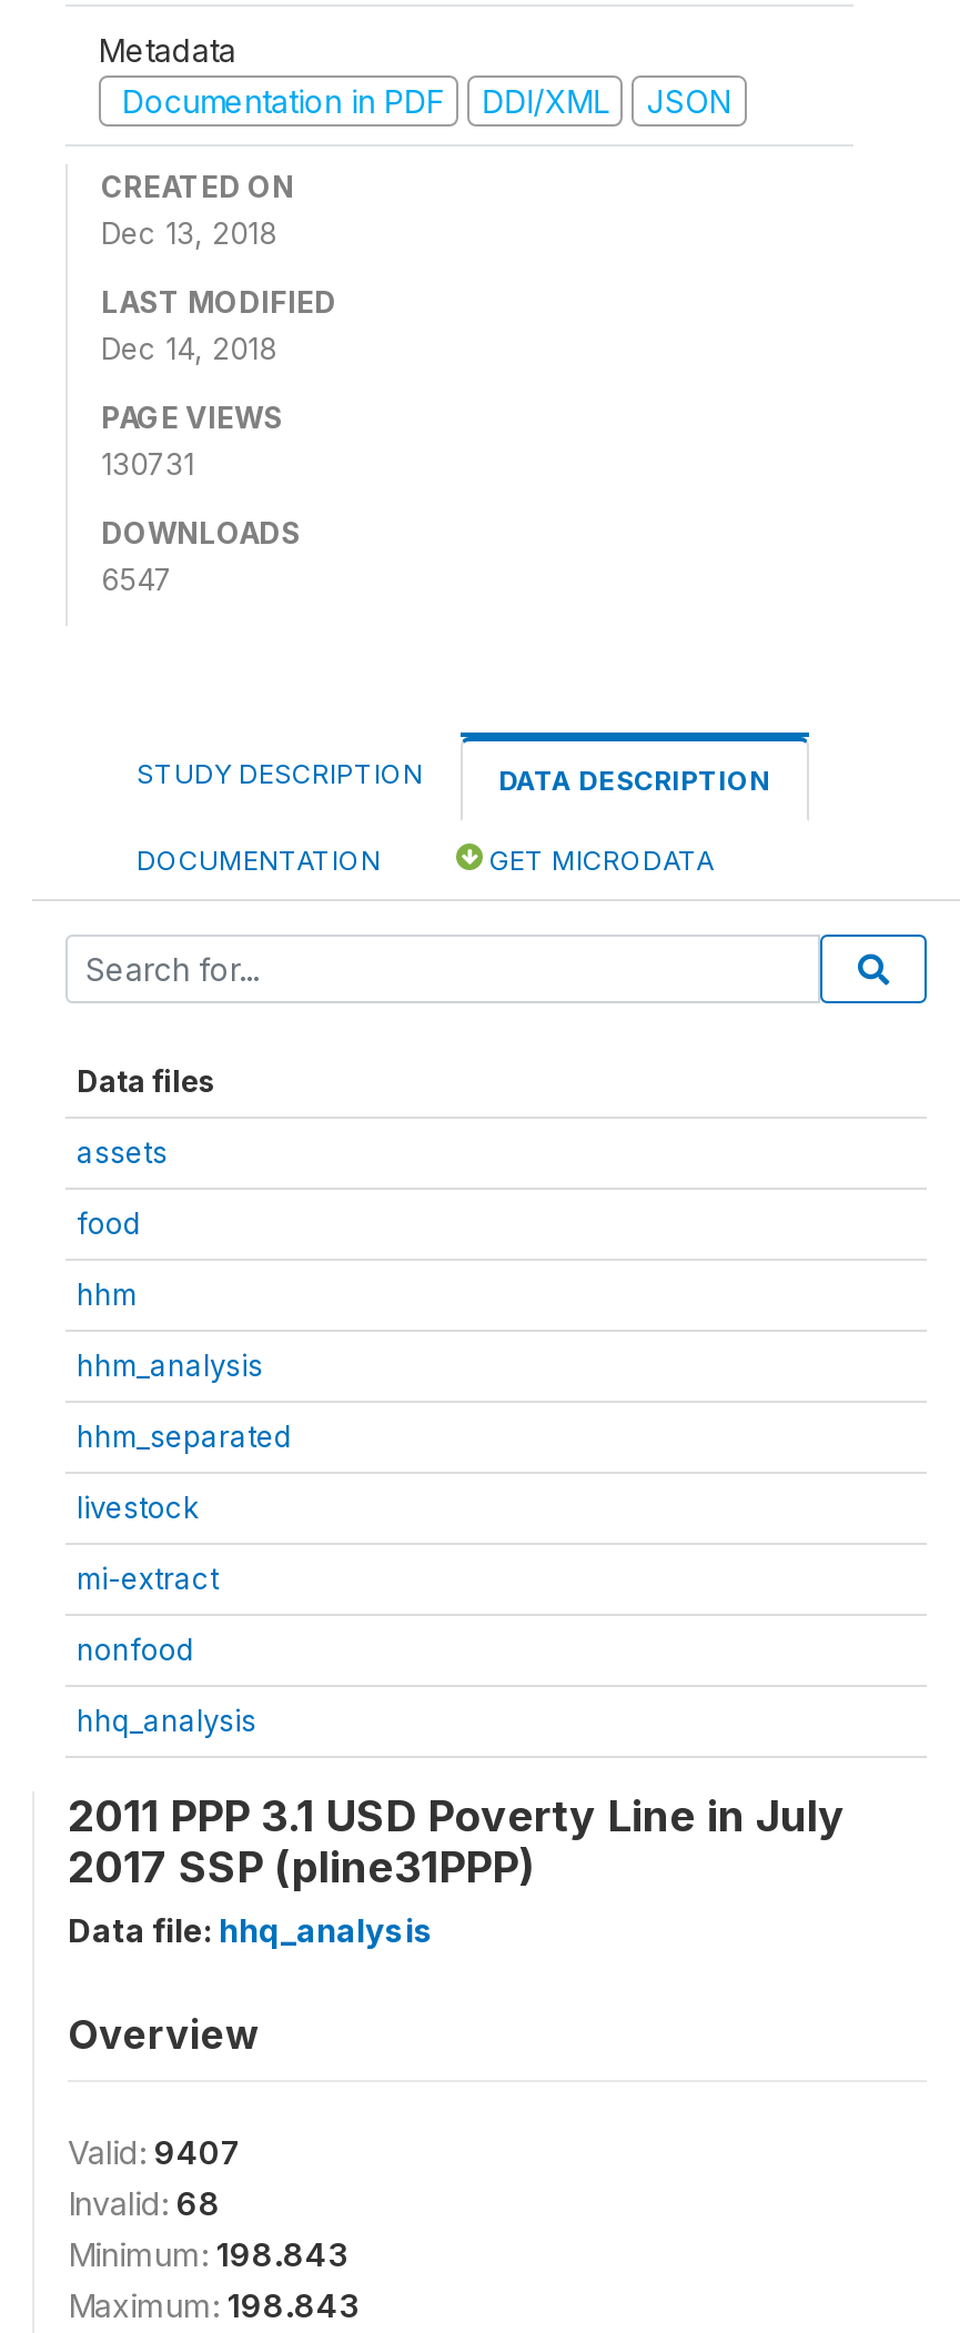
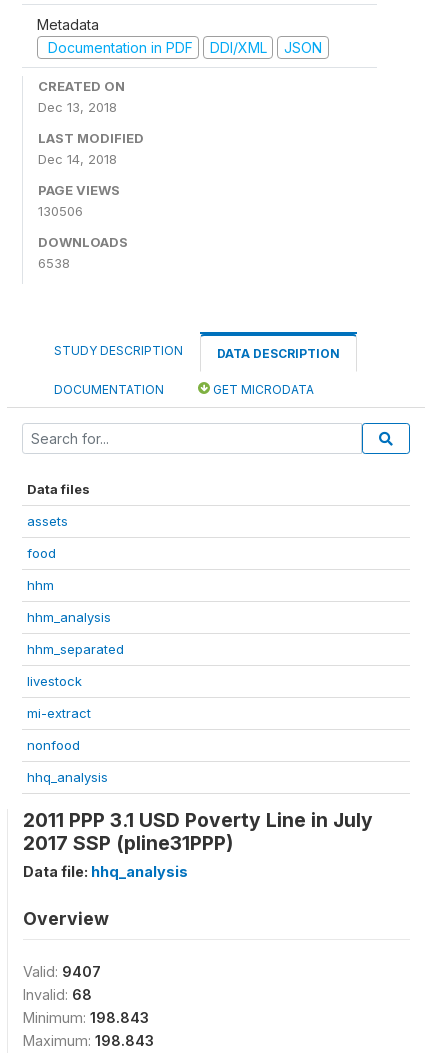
[101,446,194,482] 130731 -> [38,203,83,219] 130506
[101,562,172,597] 6547 -> [38,255,70,271] 6538

